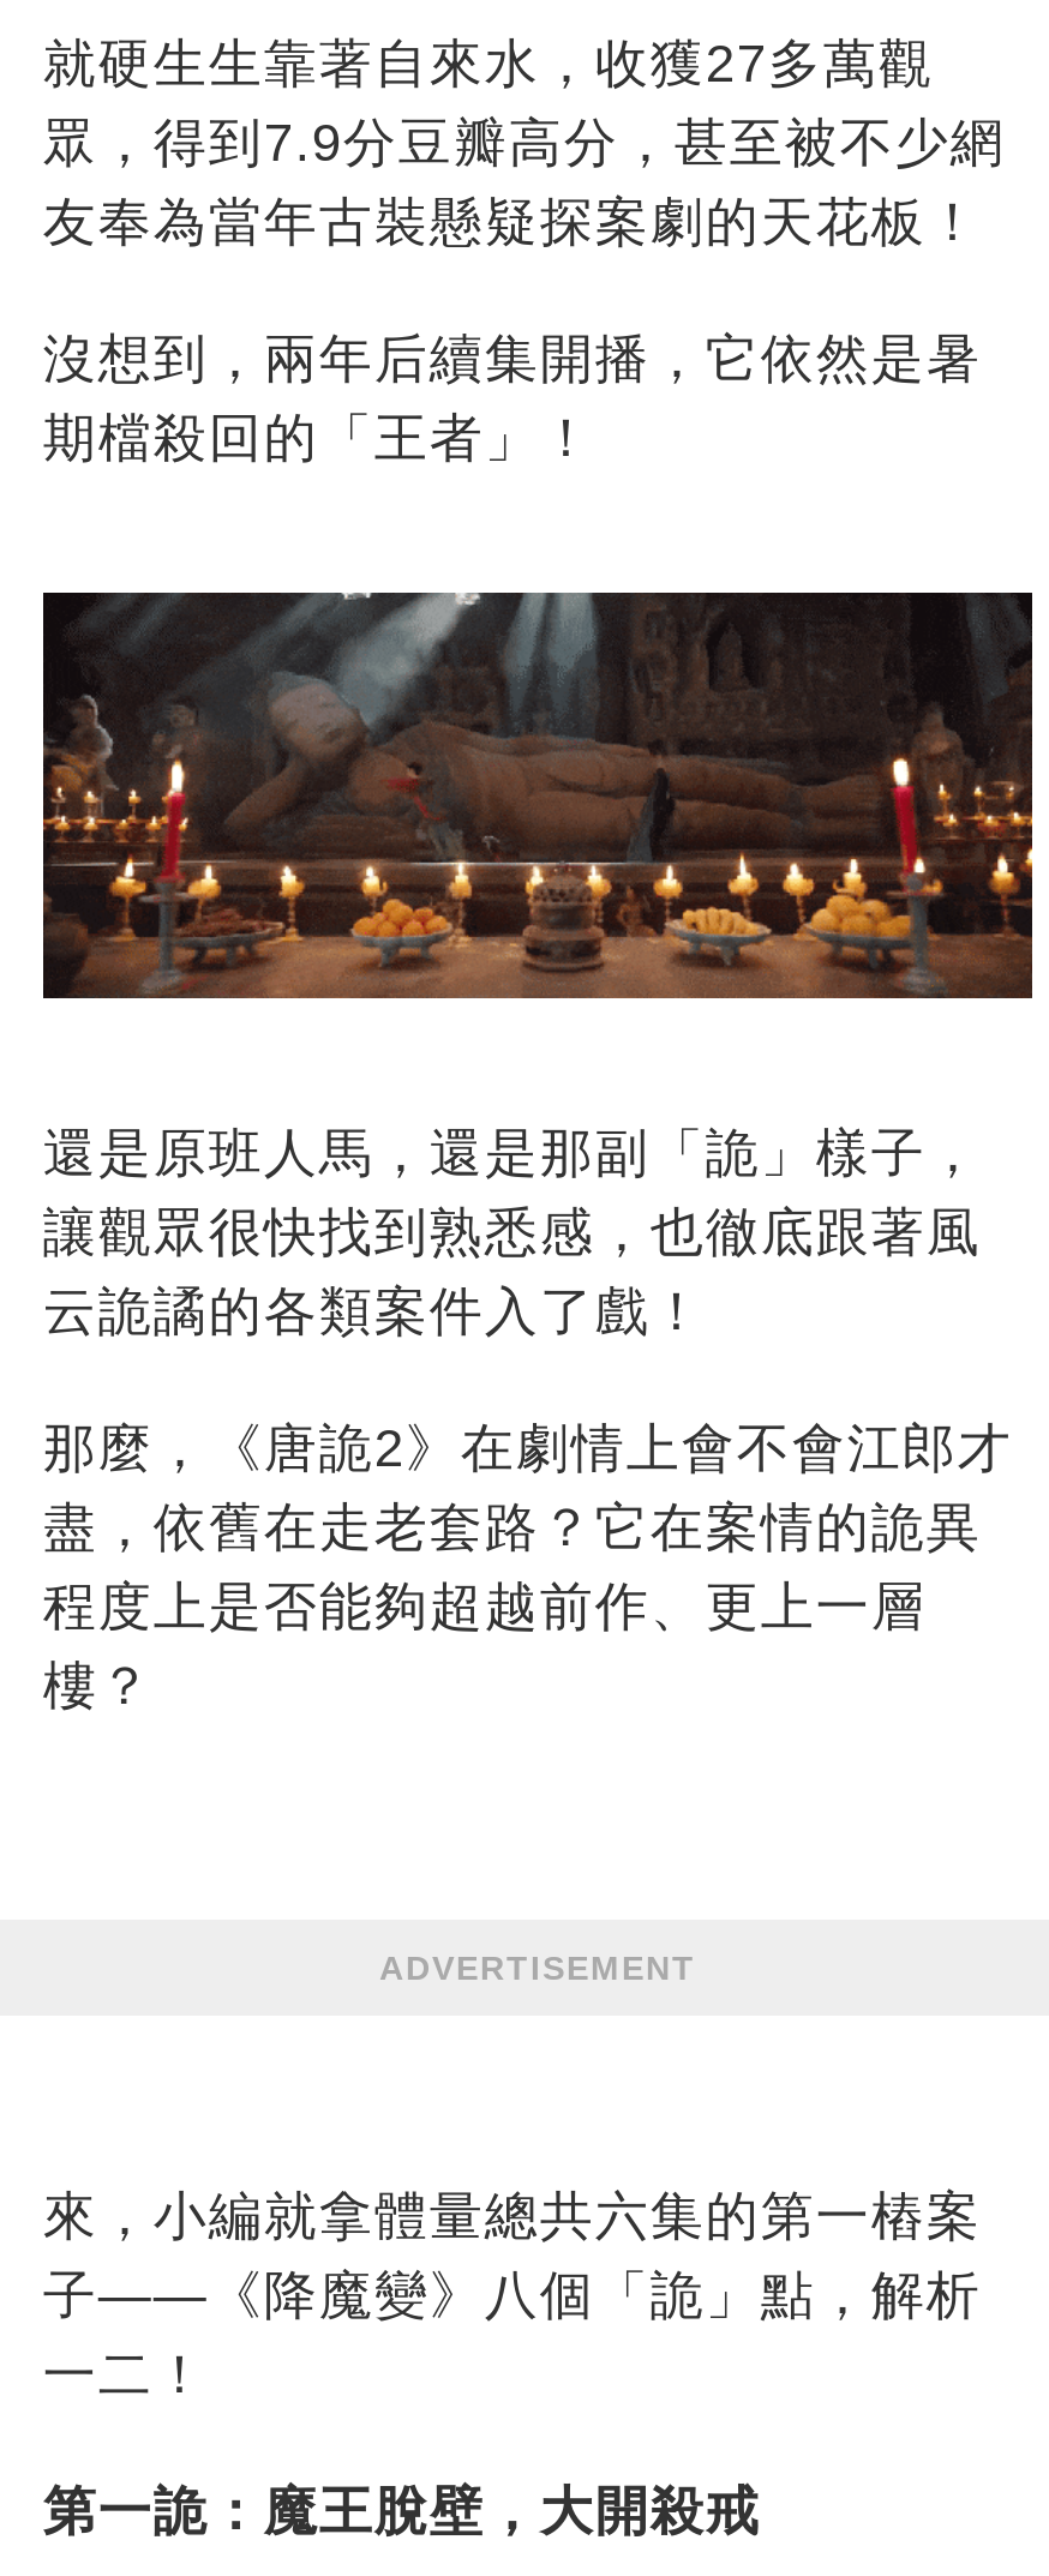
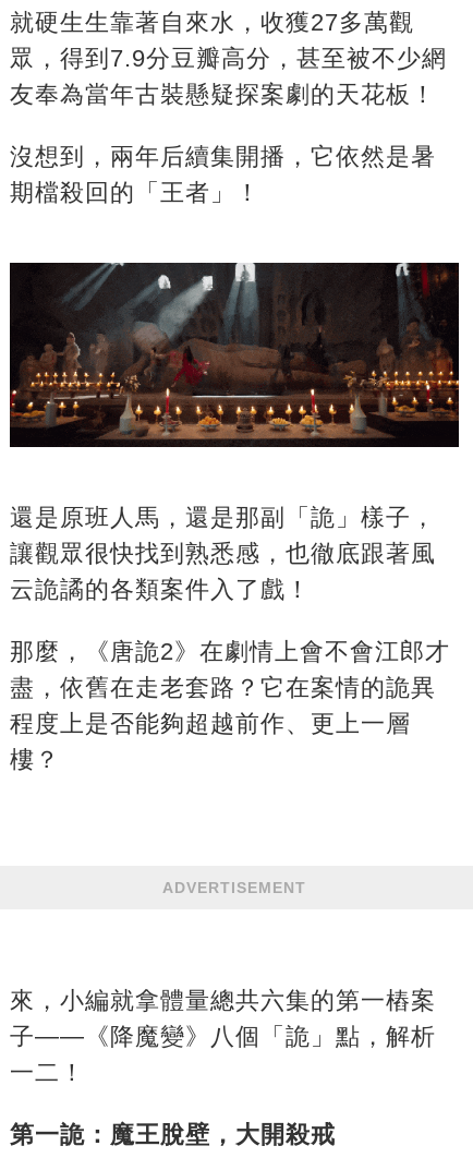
[41,590,1035,1001] [image] -> [10,262,460,448] [image]

